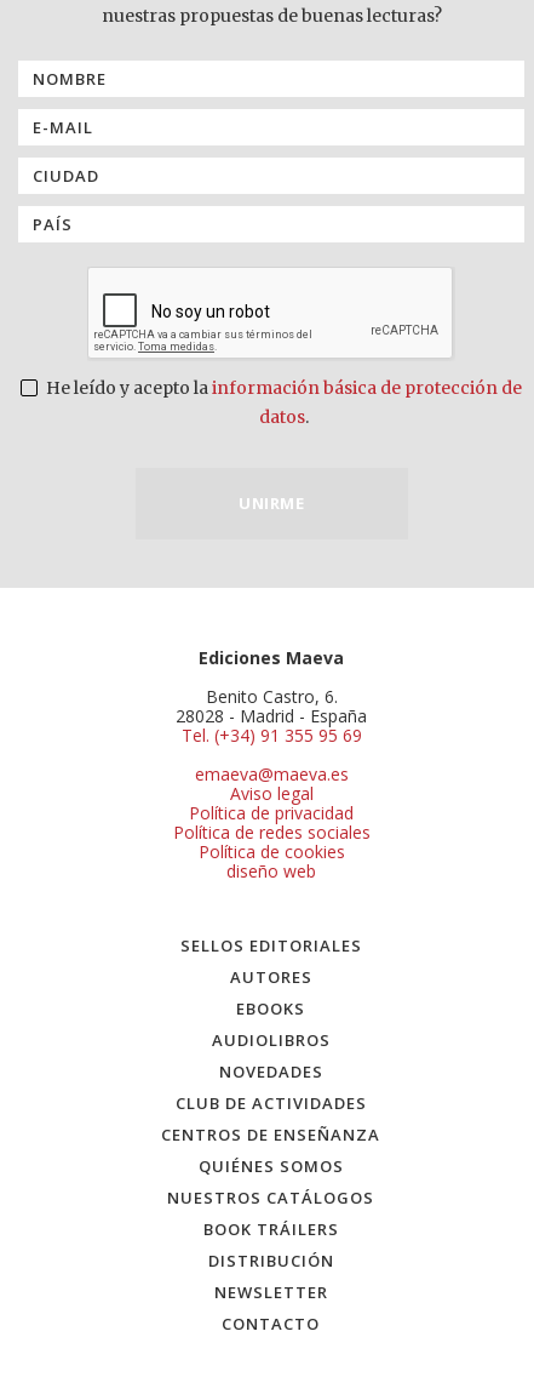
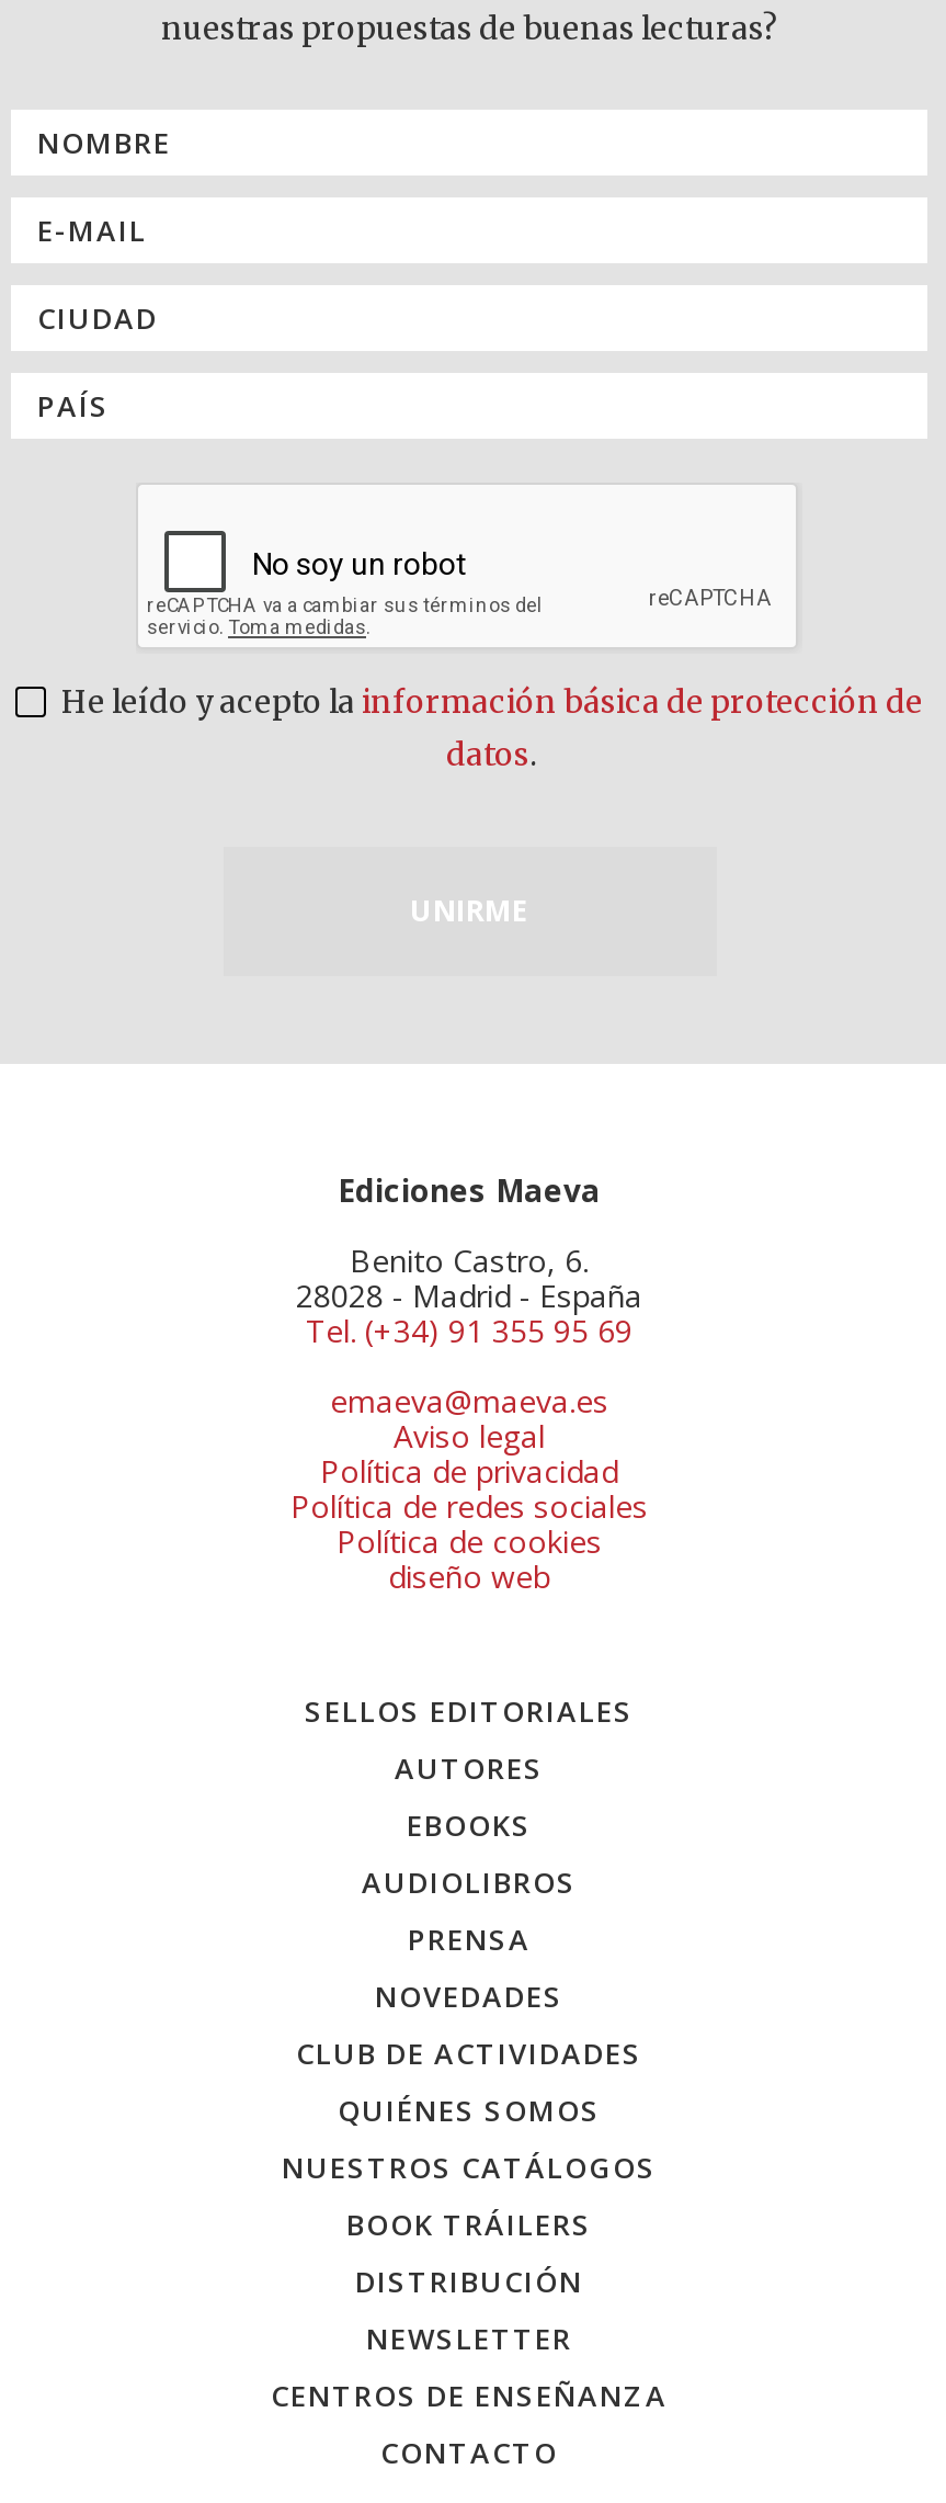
none -> [408,1920,531,1960] PRENSA
moved [162,1124,381,1146] -> [271,2376,668,2416]: CENTROS DE ENSEÑANZA

